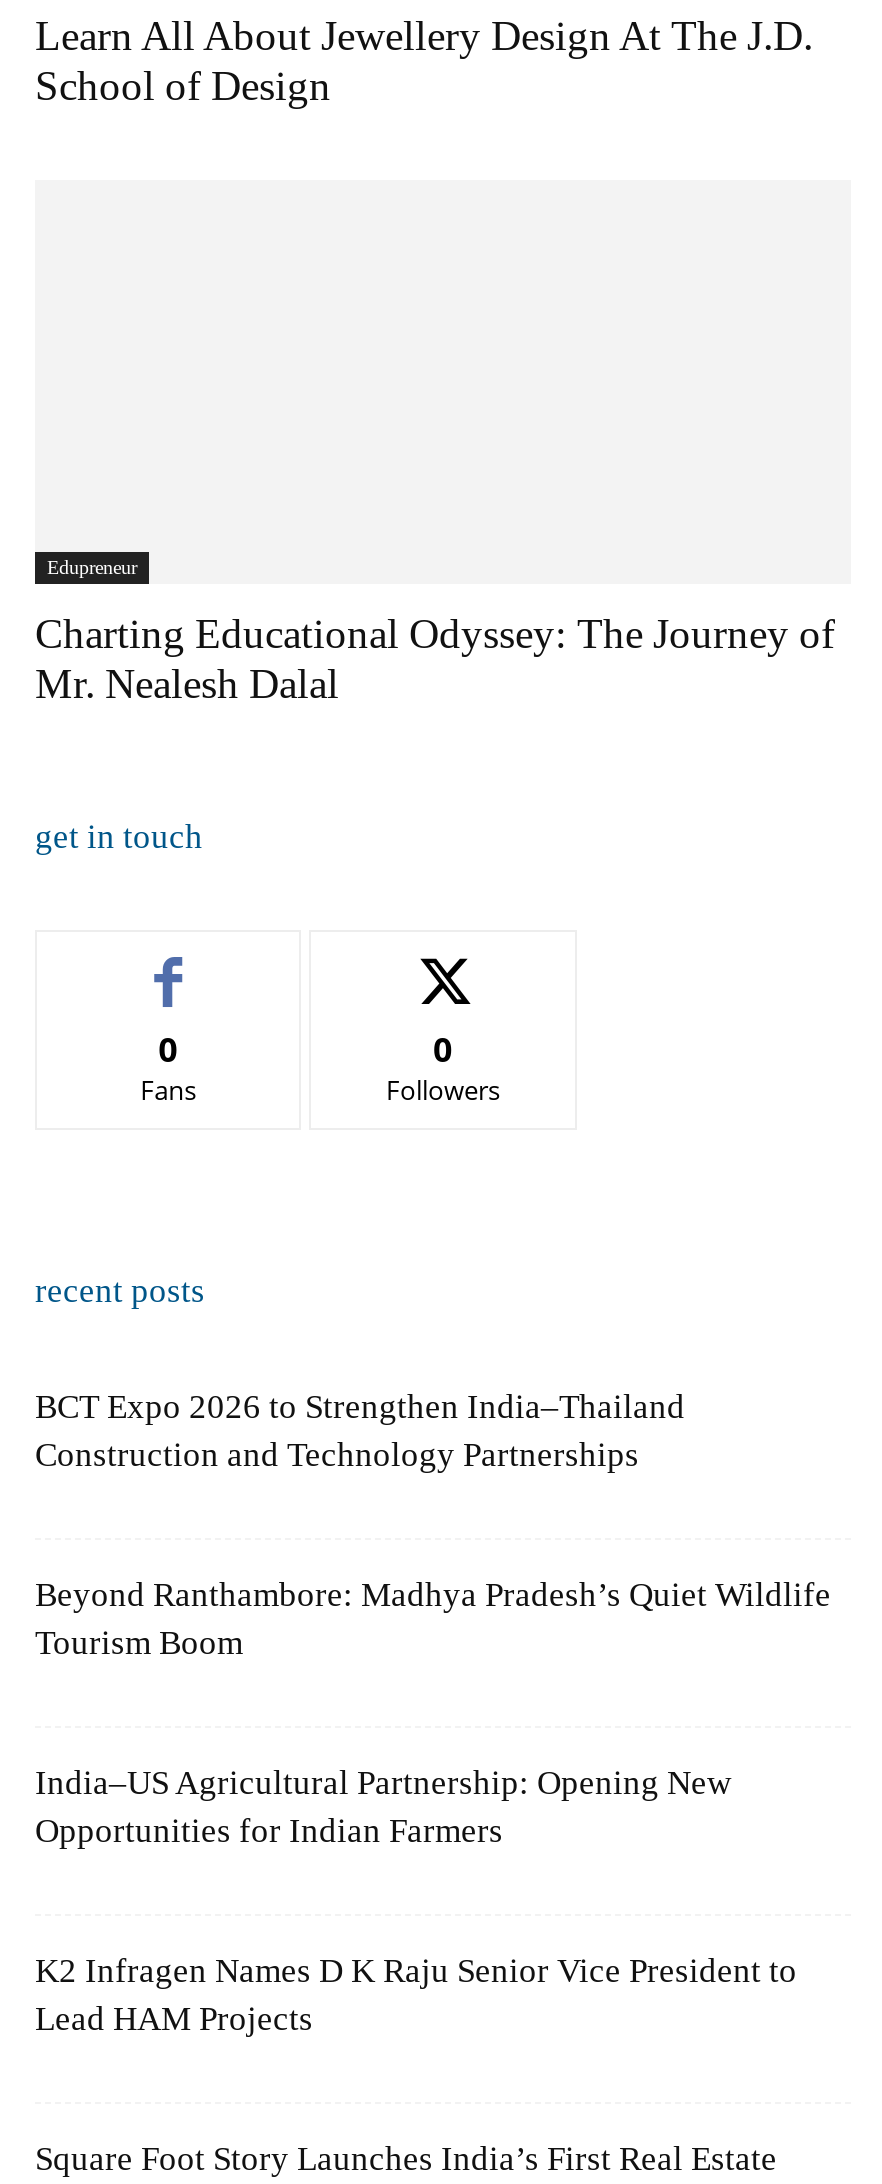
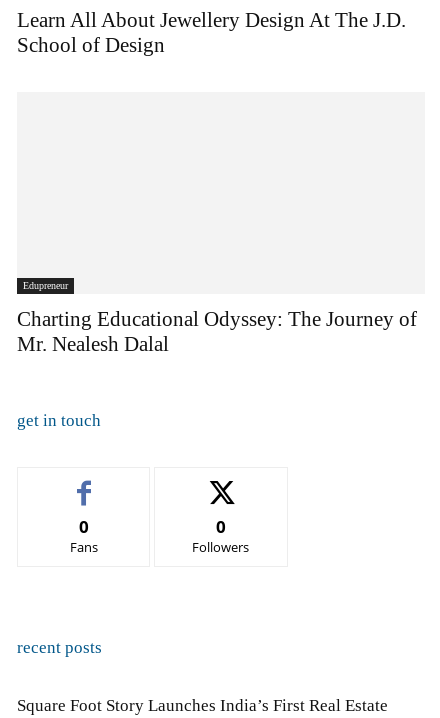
[35,1388,685,1474] BCT Expo 2026 to Strengthen India–Thailand | Construction and Technology Partnerships -> none
[35,1576,831,1662] Beyond Ranthambore: Madhya Pradesh’s Quiet Wildlife | Tourism Boom -> none
[35,1764,731,1850] India–US Agricultural Partnership: Opening New | Opportunities for Indian Farmers -> none
[35,1952,797,2038] K2 Infragen Names D K Raju Senior Vice President to | Lead HAM Projects -> none

